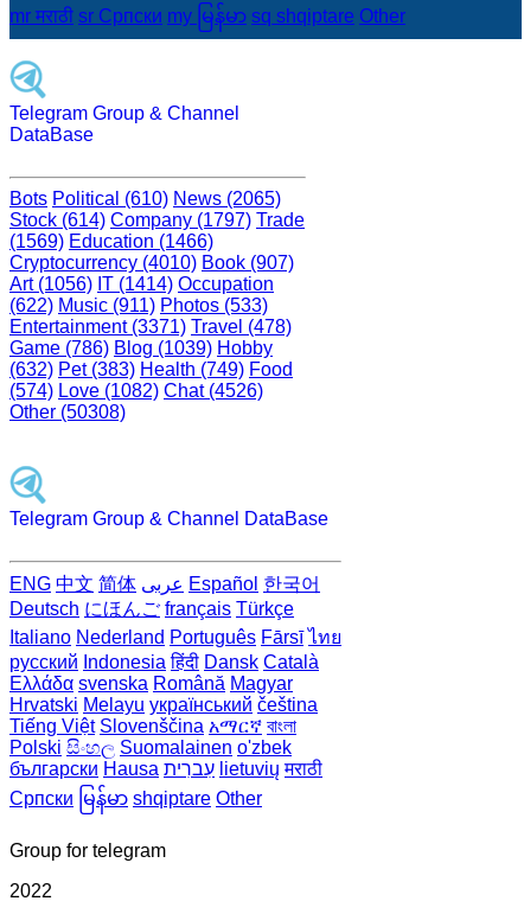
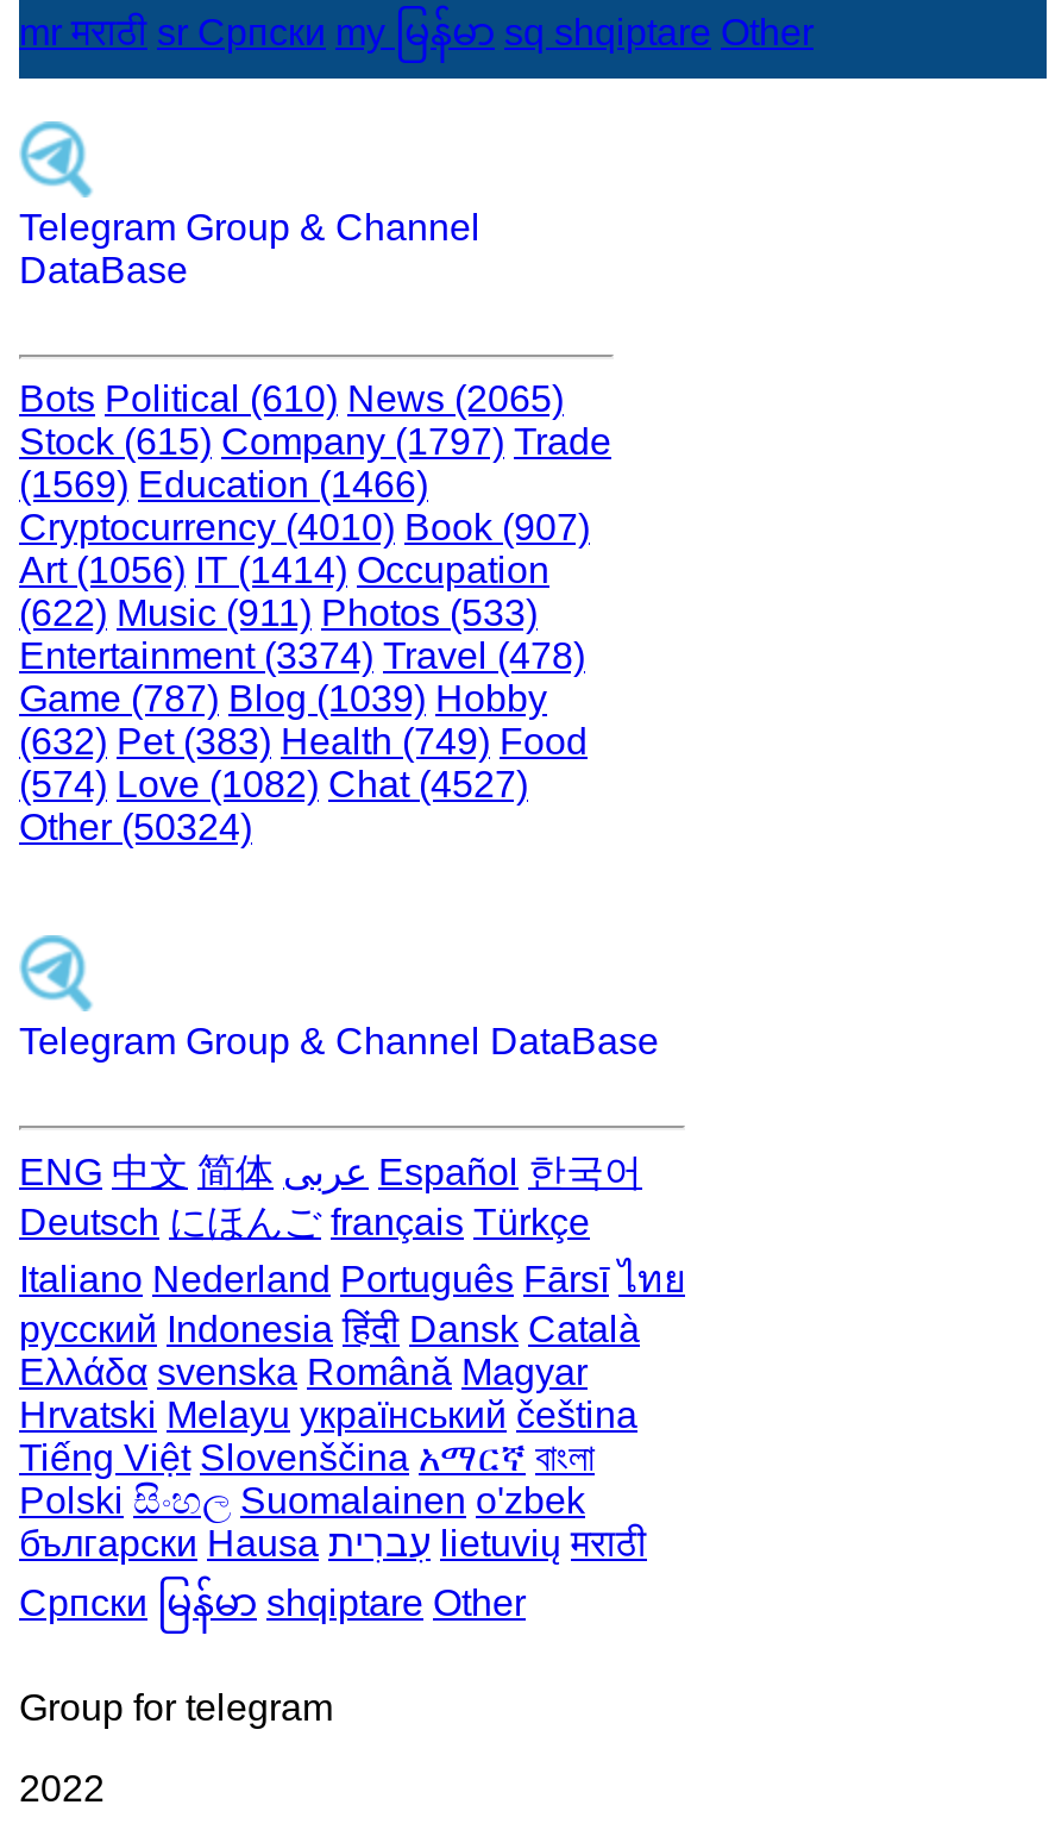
[9,210,305,230] Stock (614) Company (1797) Trade -> [19,421,611,462] Stock (615) Company (1797) Trade
[9,317,292,337] Entertainment (3371) Travel (478) -> [19,635,585,676] Entertainment (3374) Travel (478)
[9,338,273,358] Game (786) Blog (1039) Hobby -> [19,678,547,719] Game (787) Blog (1039) Hobby
[9,381,263,401] (574) Love (1082) Chat (4526) -> [19,764,528,804] (574) Love (1082) Chat (4527)
[9,402,126,422] Other (50308) -> [19,807,252,847] Other (50324)

